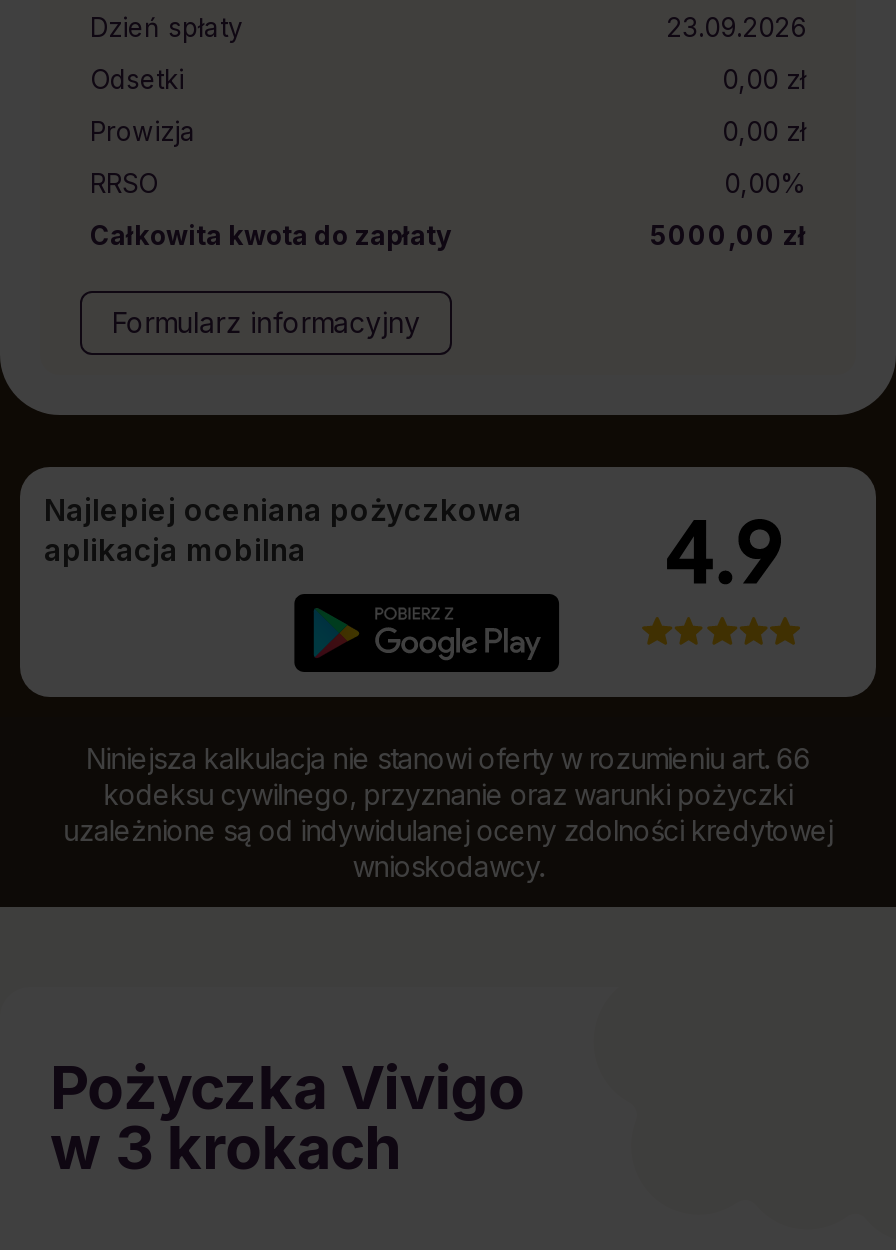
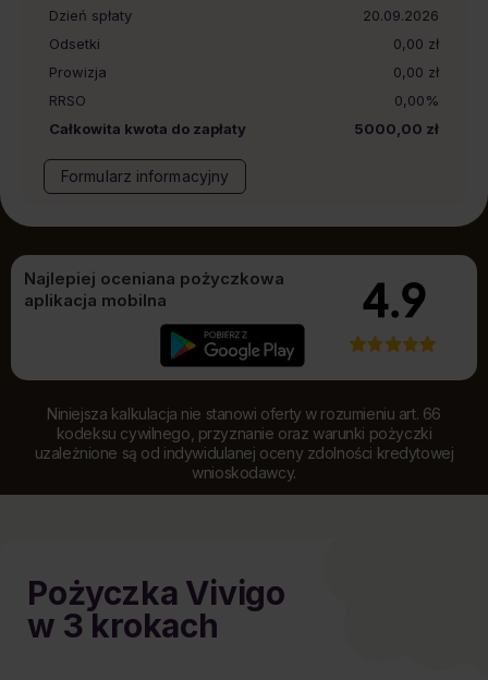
[666,11,806,43] 23.09.2026 -> [363,6,439,23] 20.09.2026

